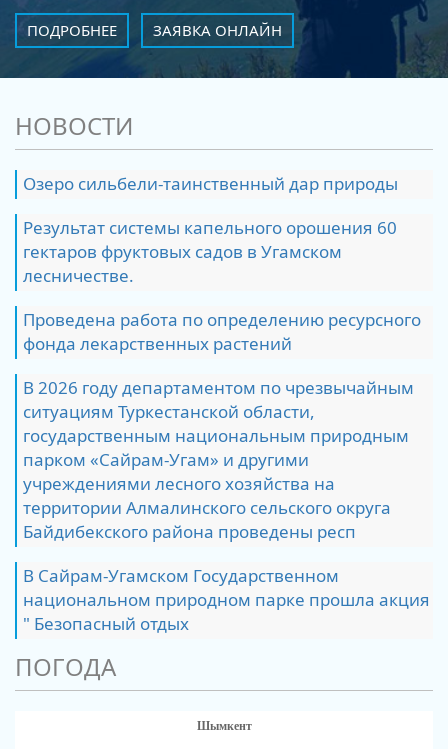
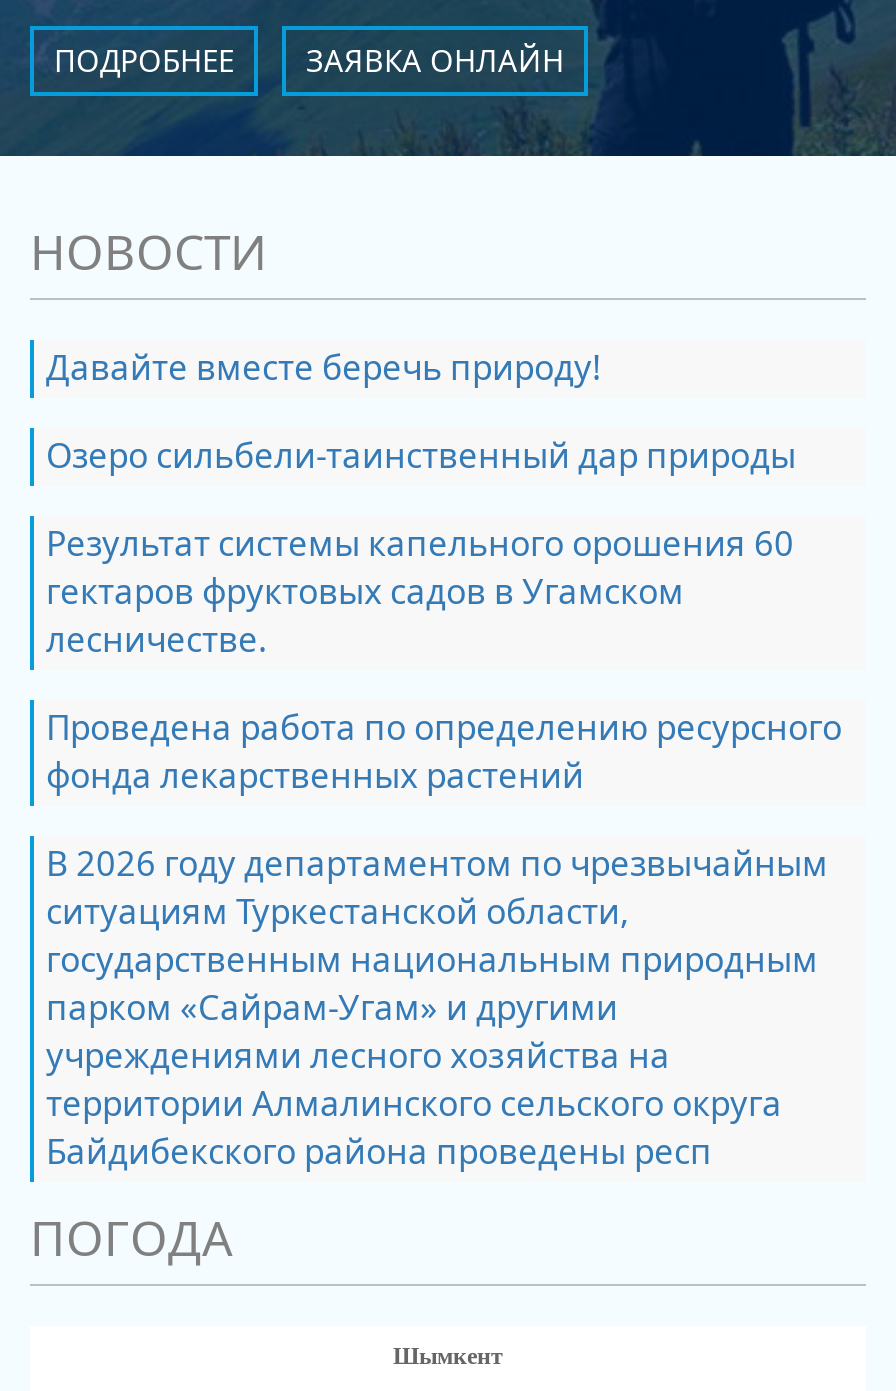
none -> [46,344,602,390] Давайте вместе беречь природу!
moved [23,216,421,543] -> [46,520,842,1174]: Результат системы капельного орошения 60 | гектаров фруктовых садов в Угамском | лесничестве. | ... | территории Алмалинского сельского округа | Байдибекского района проведены респ
[23,564,430,635] В Сайрам-Угамском Государственном | национальном природном парке прошла акция | " Безопасный отдых -> none

